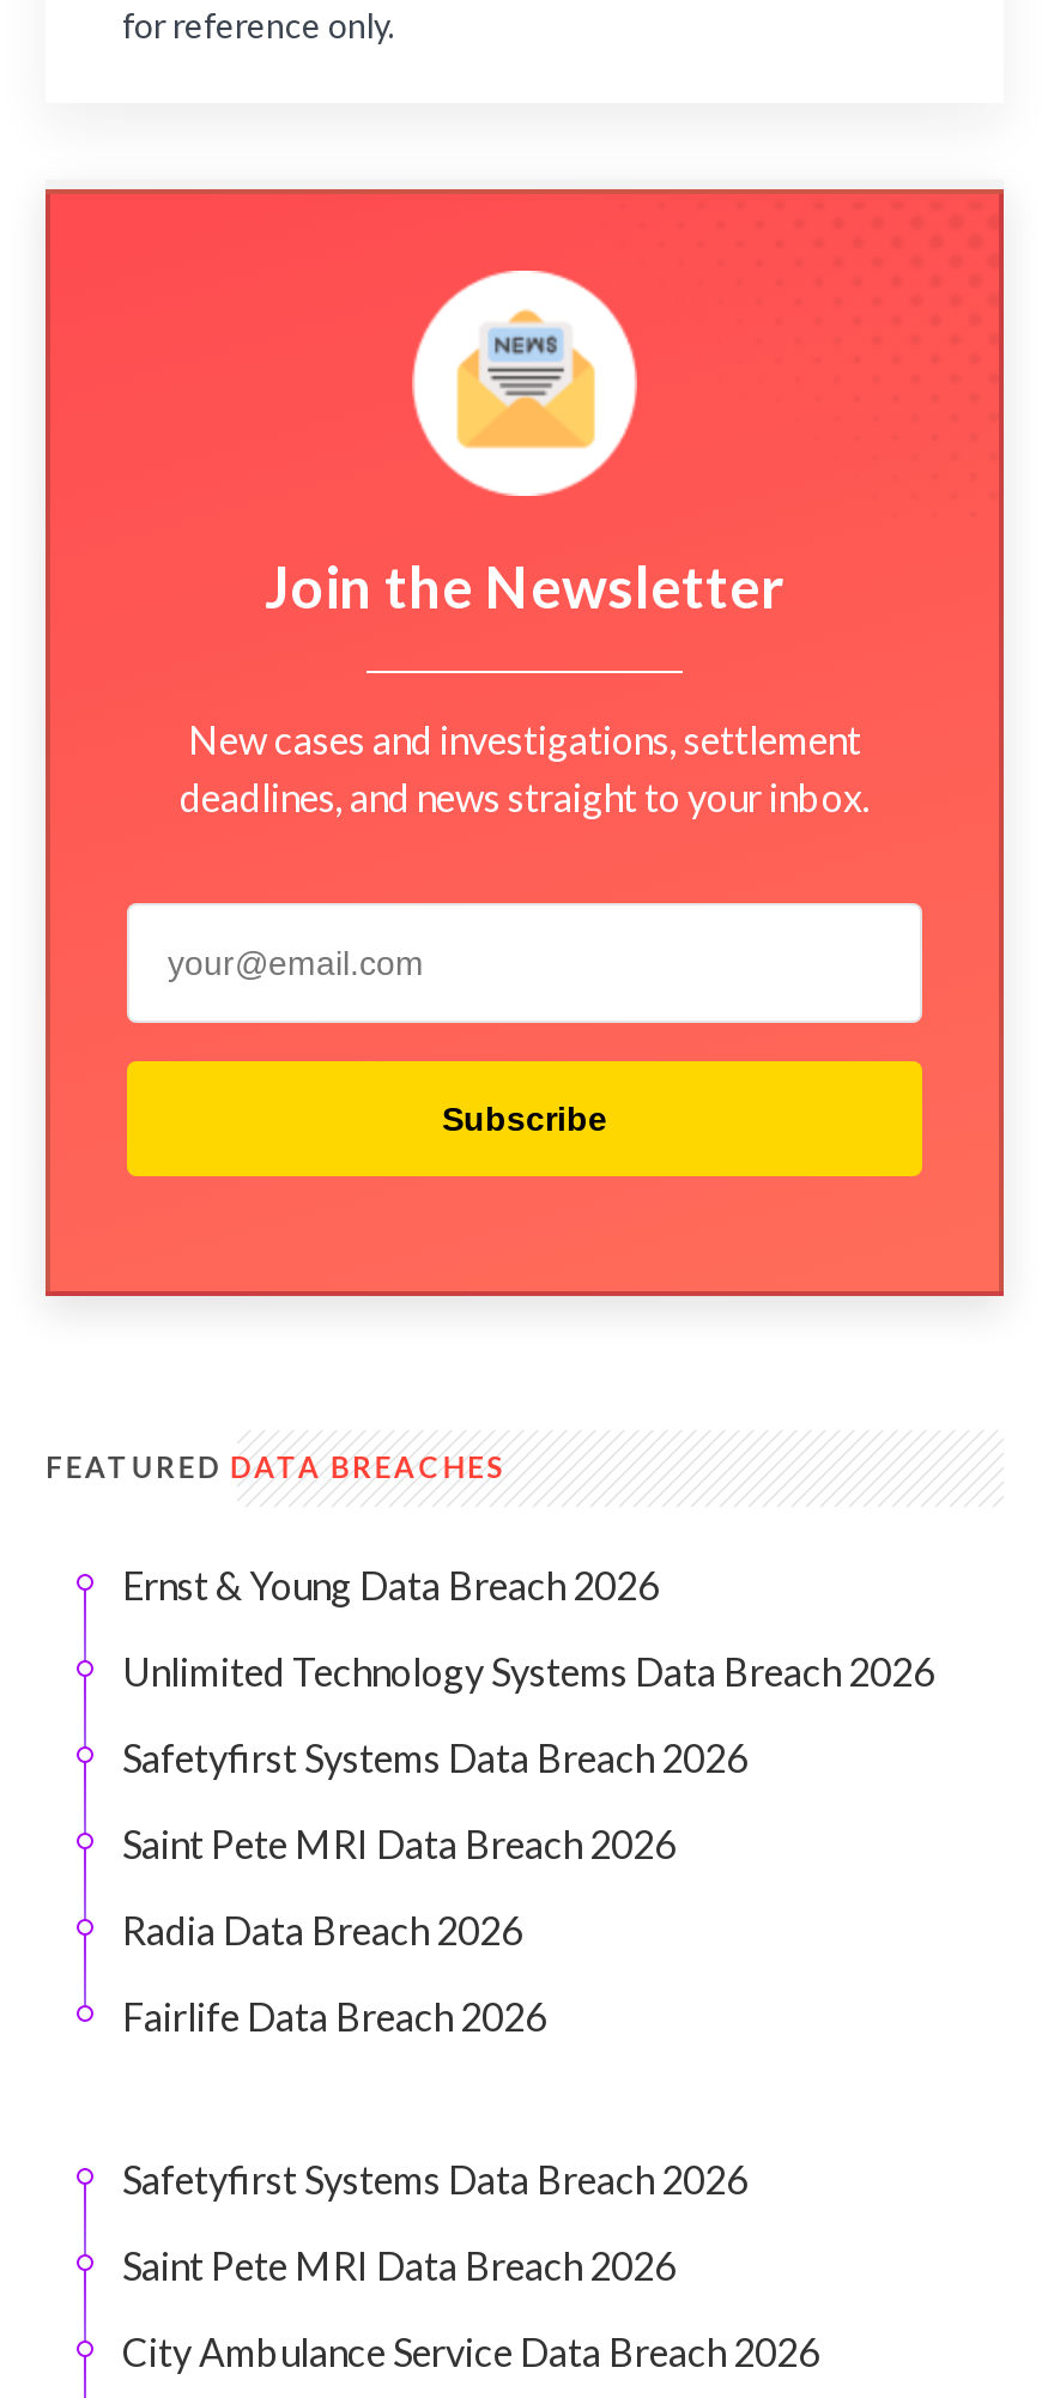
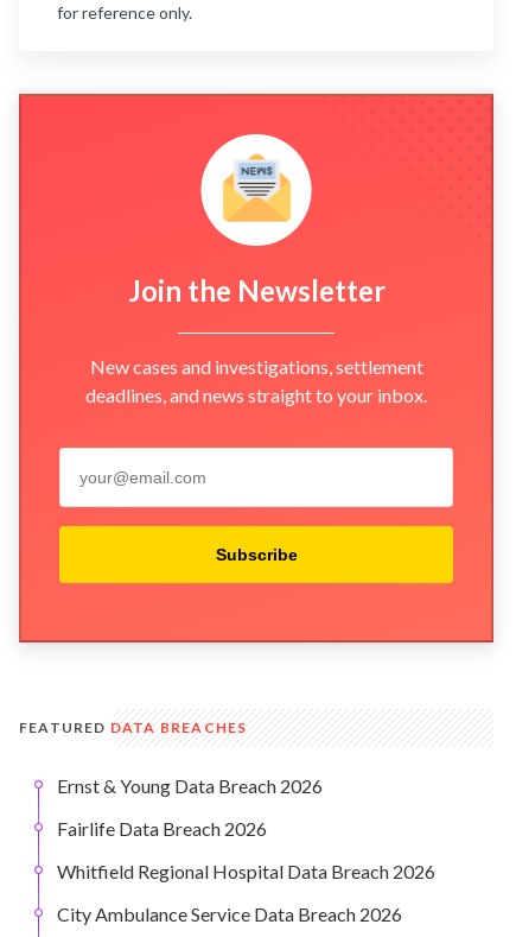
[122,1648,934,1952] Unlimited Technology Systems Data Breach 2026 | Safetyfirst Systems Data Breach 2026 | Saint Pete MRI Data Breach 2026 | Radia Data Breach 2026 -> none
[122,2156,747,2288] Safetyfirst Systems Data Breach 2026 | Saint Pete MRI Data Breach 2026 -> [57,860,435,882] Whitfield Regional Hospital Data Breach 2026

